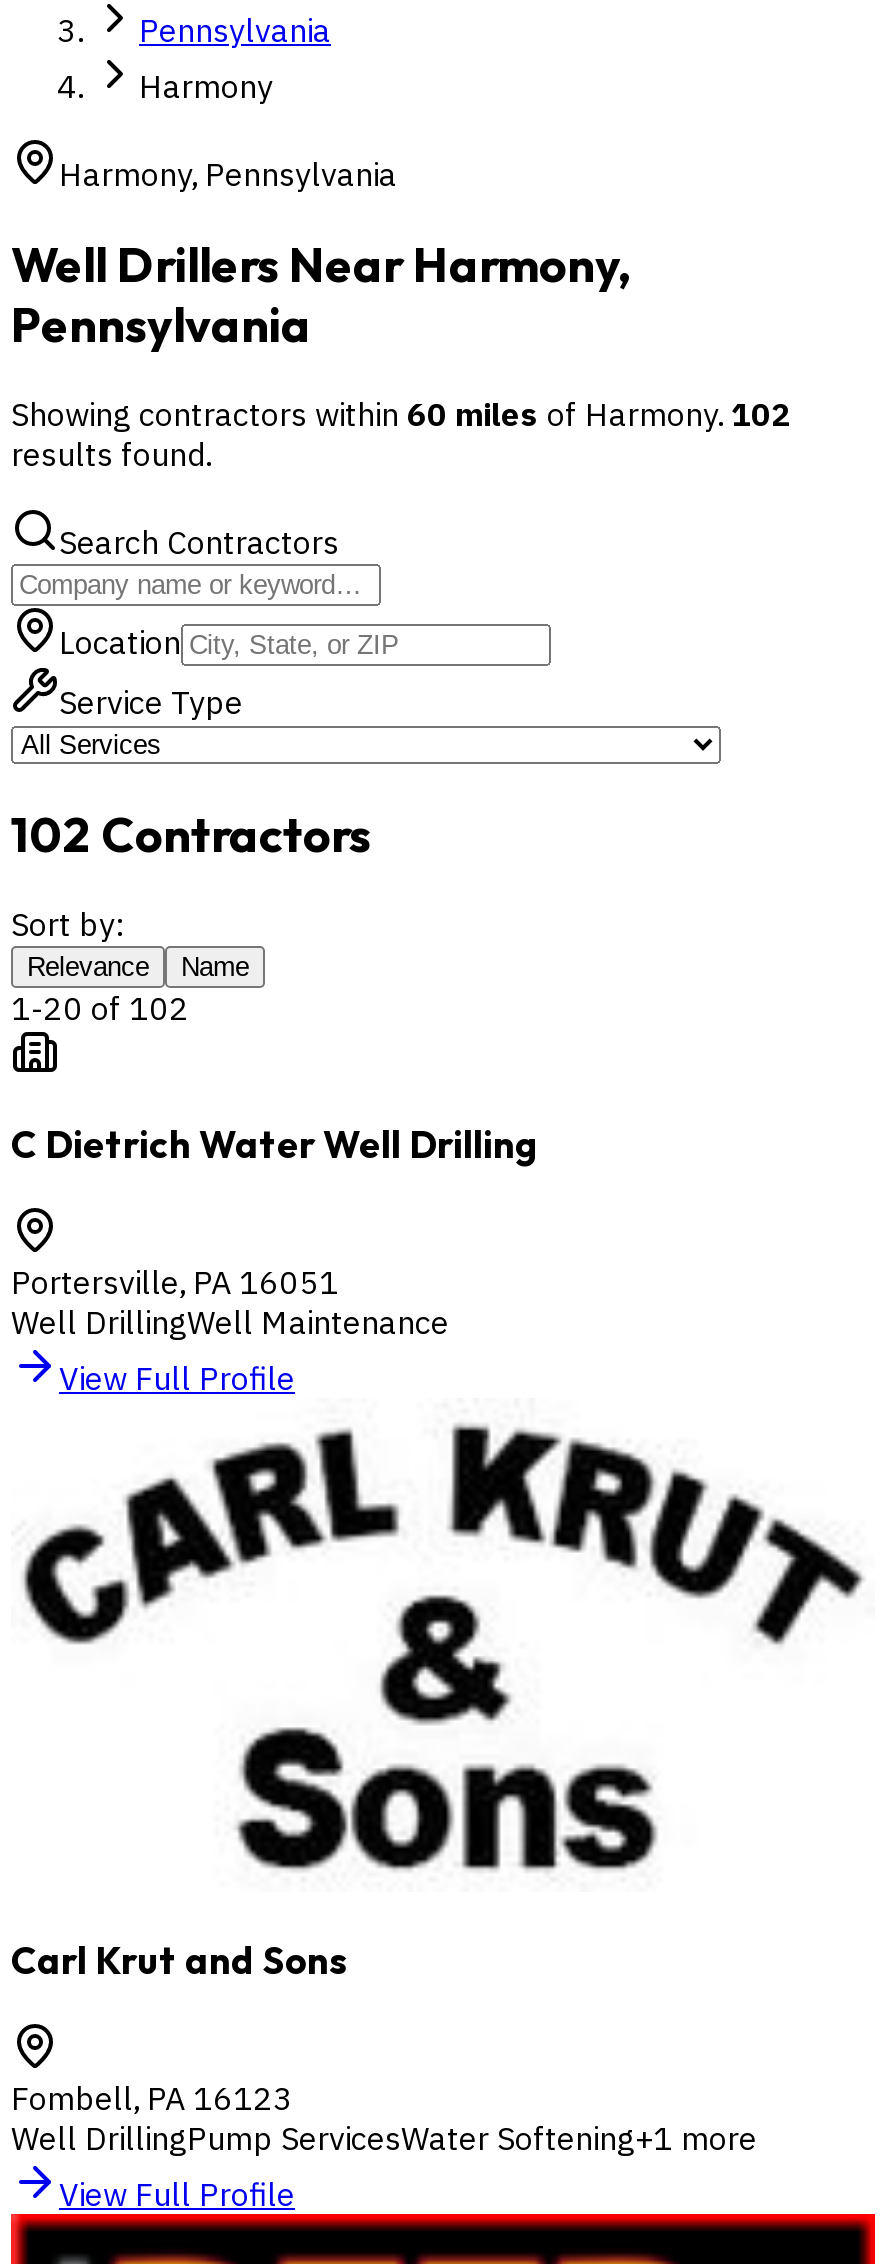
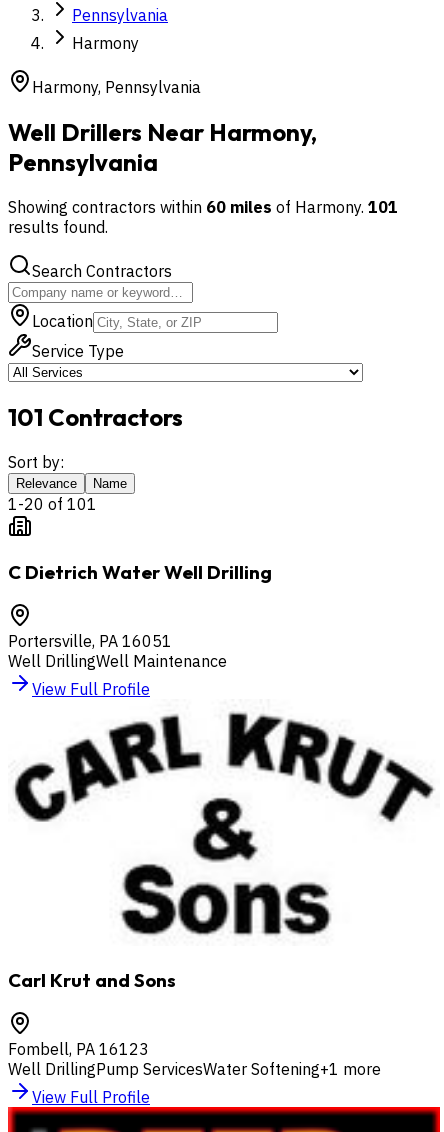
[11,394,791,434] Showing contractors within 60 miles of Harmony. 102 -> [8,197,398,217] Showing contractors within 60 miles of Harmony. 101
[11,803,371,863] 102 Contractors -> [8,402,183,432] 101 Contractors
[11,987,189,1027] 1-20of 102 -> [8,494,97,514] 1-20of 101

